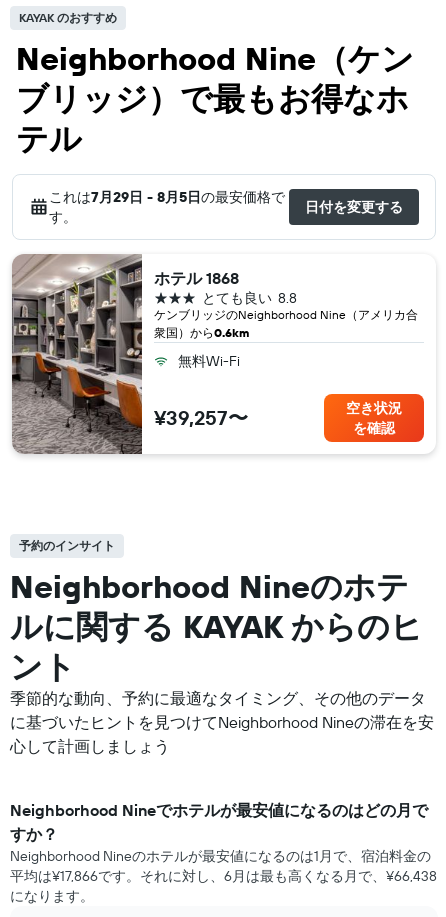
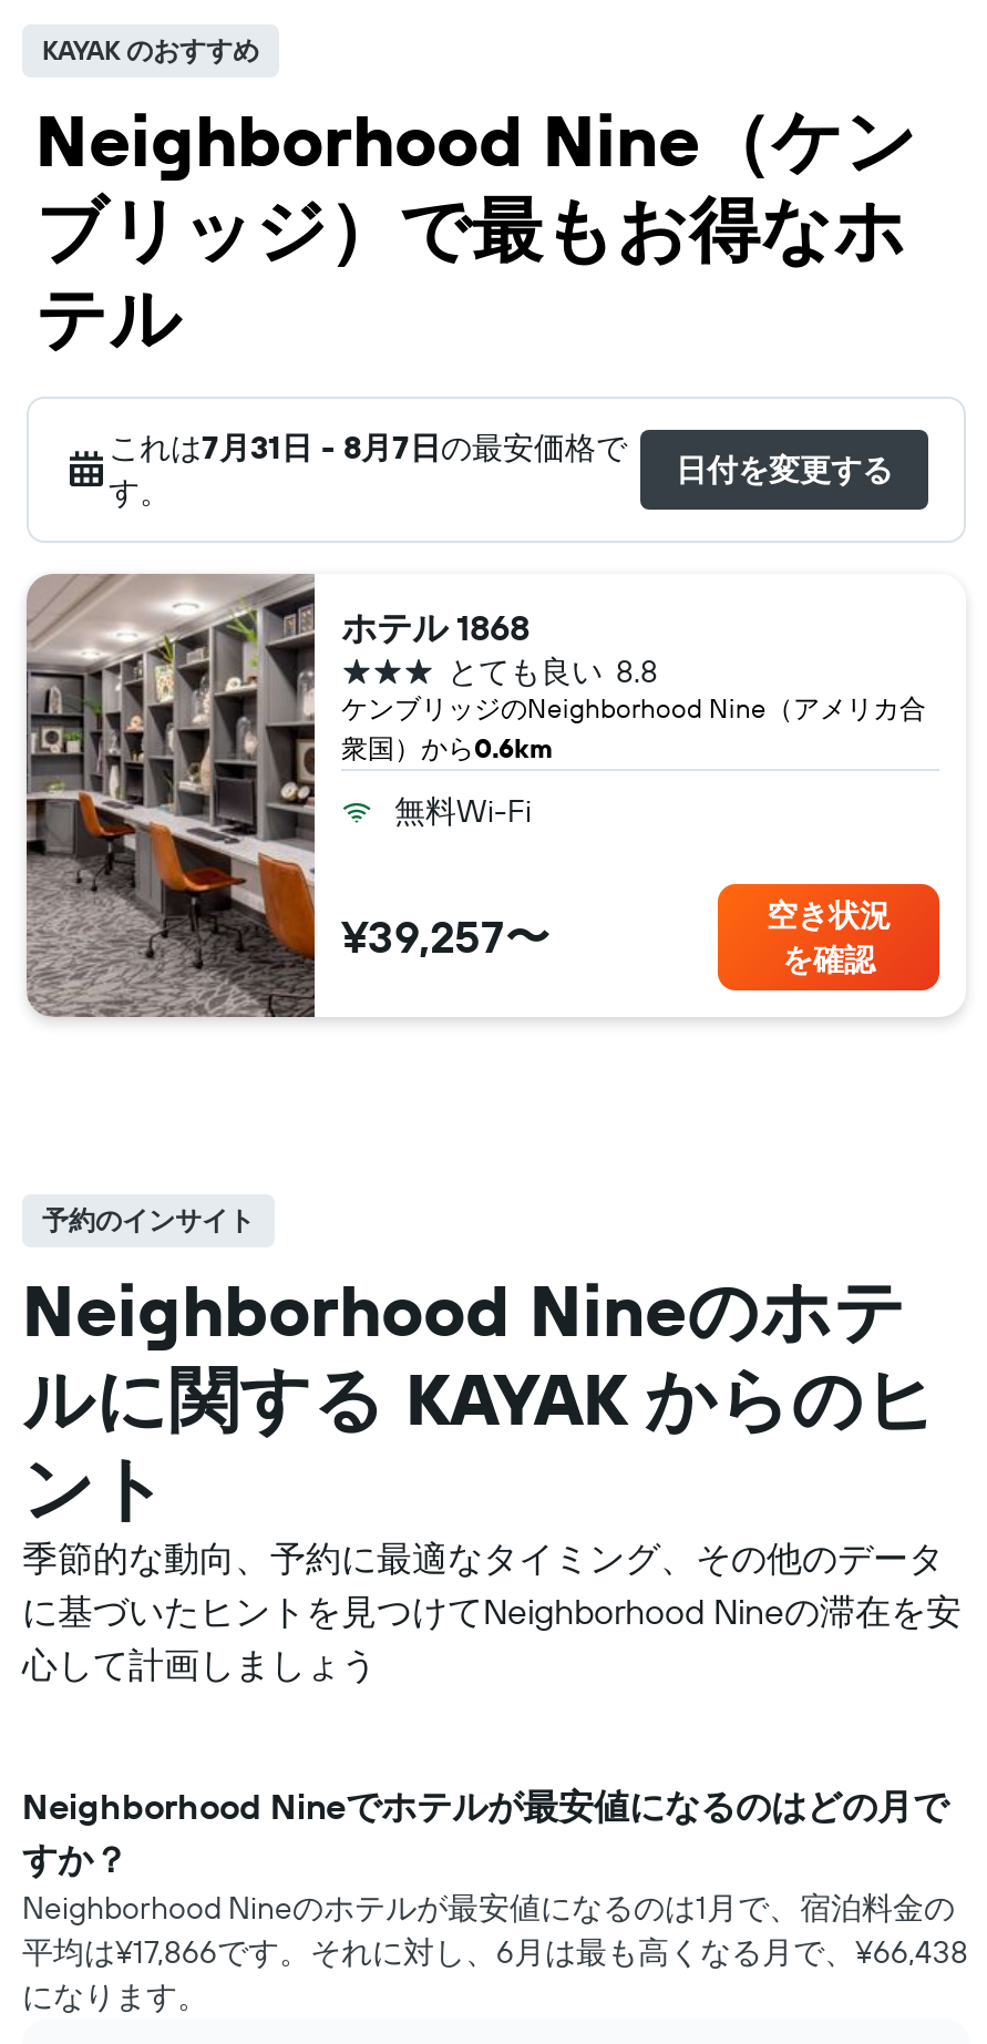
[49,188,285,206] これは7月29日 - 8月5日の最安価格で -> [109,428,627,468] これは7月31日 - 8月7日の最安価格で

